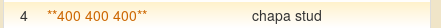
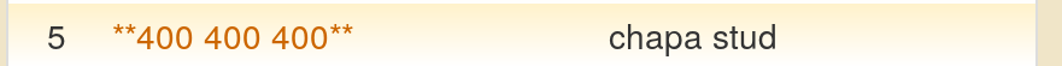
[20,5,147,25] 4 **400 400 400** -> [47,11,353,59] 5 **400 400 400**

